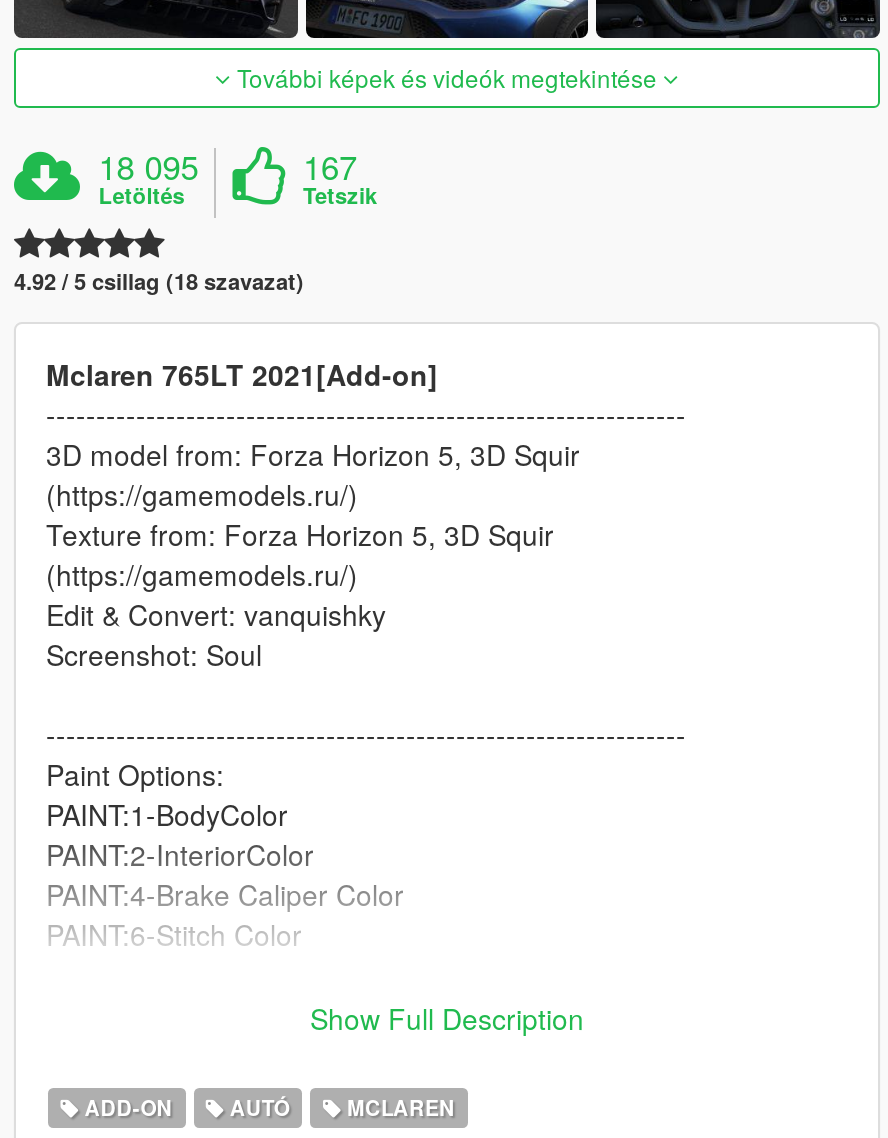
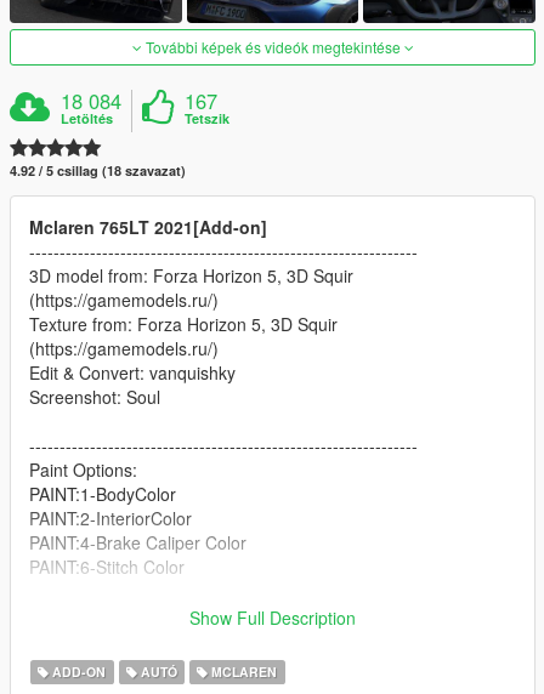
[98,142,198,190] 18 095 -> [61,86,122,116] 18 084

